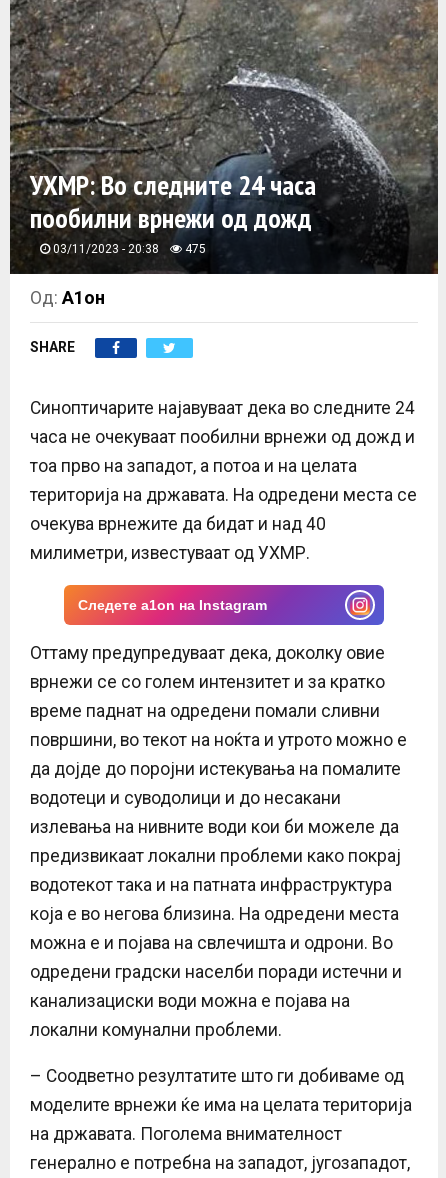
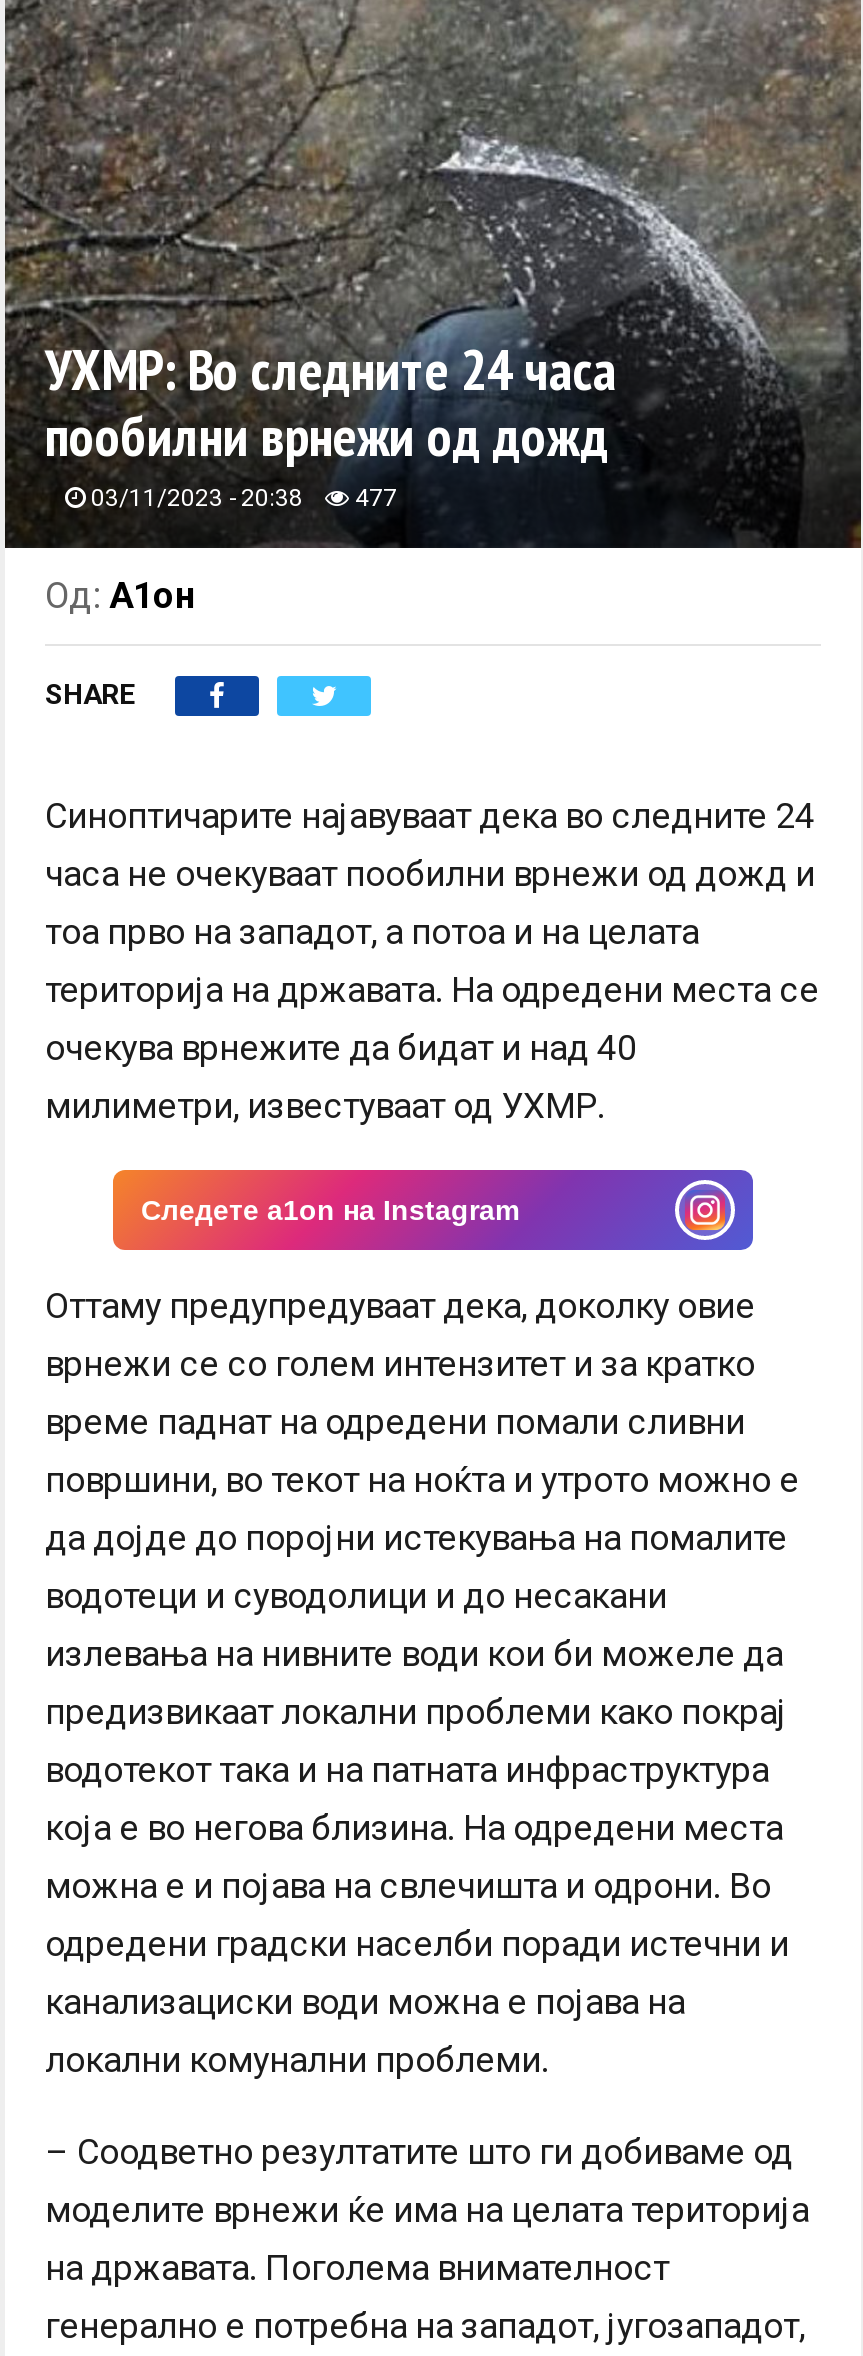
[185,242,206,256] 475 -> [355,485,397,513] 477

